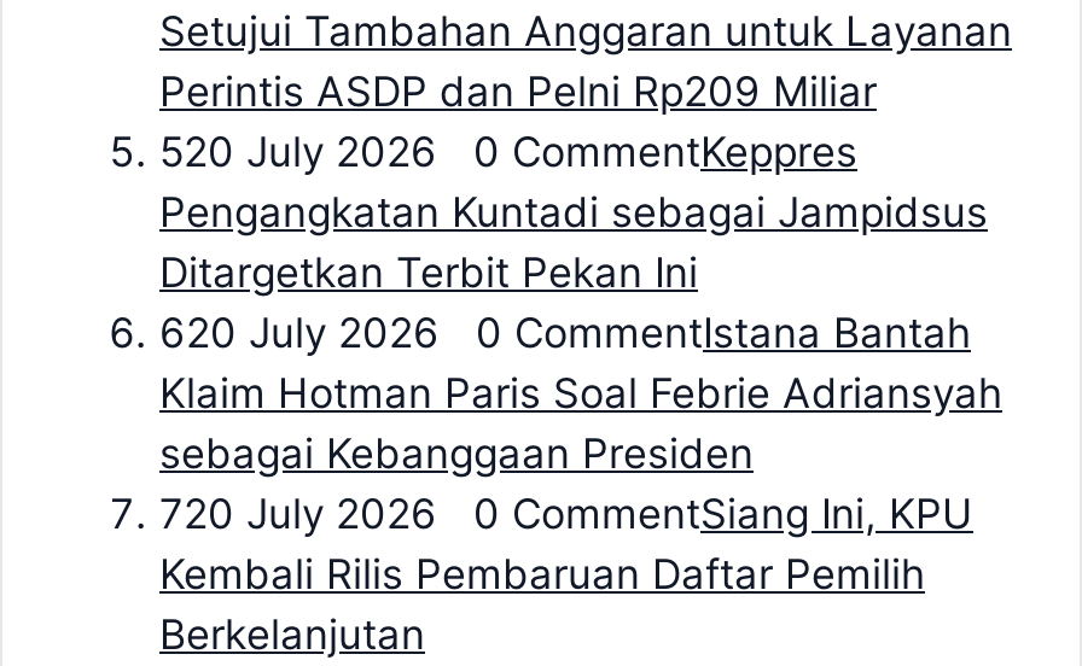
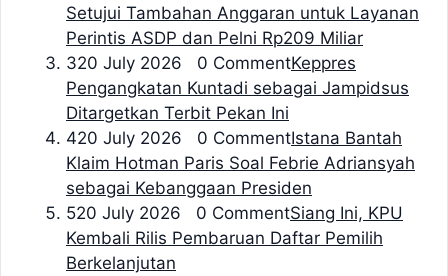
[159,128,857,176] 520 July 2026 0 CommentKeppres -> [66,53,356,73] 320 July 2026 0 CommentKeppres
[159,309,971,357] 620 July 2026 0 CommentIstana Bantah -> [66,128,402,148] 420 July 2026 0 CommentIstana Bantah
[159,490,973,538] 720 July 2026 0 CommentSiang Ini, KPU -> [66,203,403,223] 520 July 2026 0 CommentSiang Ini, KPU

